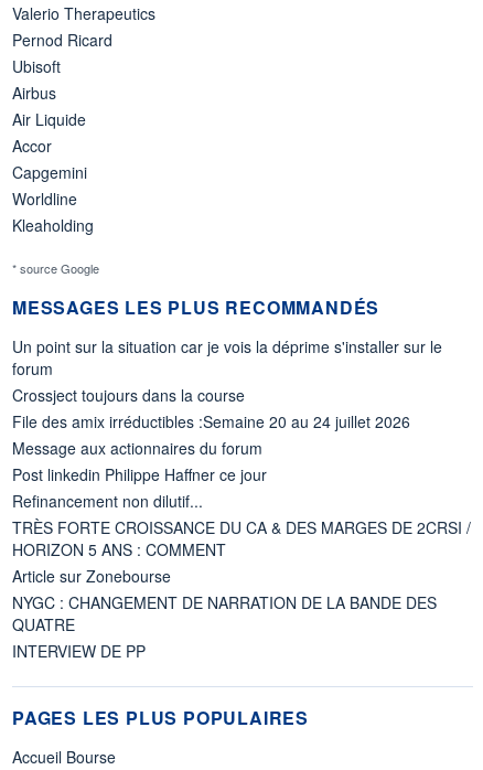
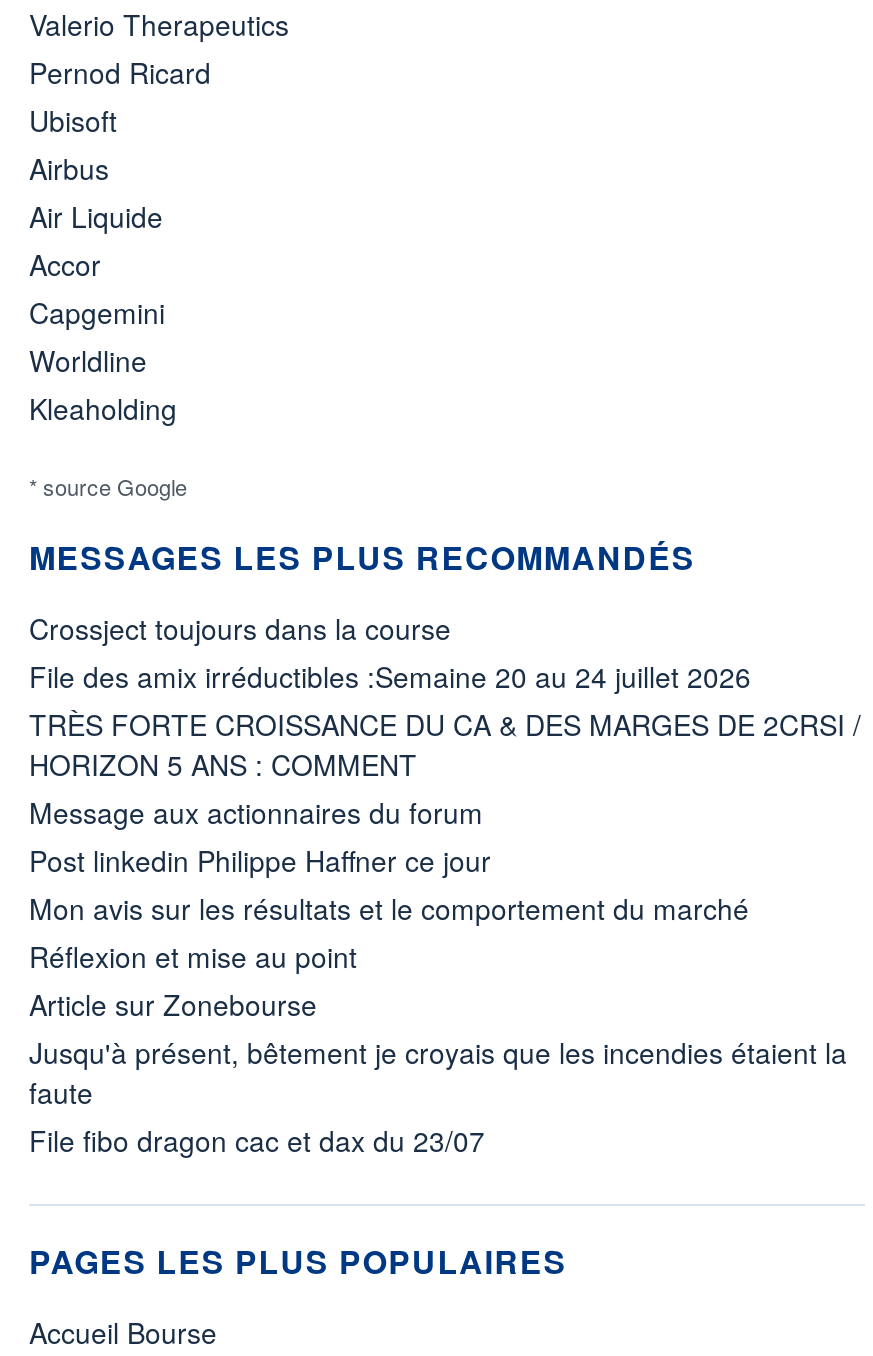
[12,335,442,379] Un point sur la situation car je vois la déprime s'installer sur le | forum -> none
moved [12,384,410,432] -> [29,608,751,696]: Crossject toujours dans la course | File des amix irréductibles :Semaine 20 au 24 juillet 2026
[12,490,203,512] Refinancement non dilutif... -> [29,888,749,976] Mon avis sur les résultats et le comportement du marché | Réflexion et mise au point
moved [12,516,471,560] -> [29,704,861,784]: TRÈS FORTE CROISSANCE DU CA & DES MARGES DE 2CRSI / | HORIZON 5 ANS : COMMENT
[12,591,437,662] NYGC : CHANGEMENT DE NARRATION DE LA BANDE DES | QUATRE | INTERVIEW DE PP -> [29,1032,847,1160] Jusqu'à présent, bêtement je croyais que les incendies étaient la | faute | File fibo dragon cac et dax du 23/07

